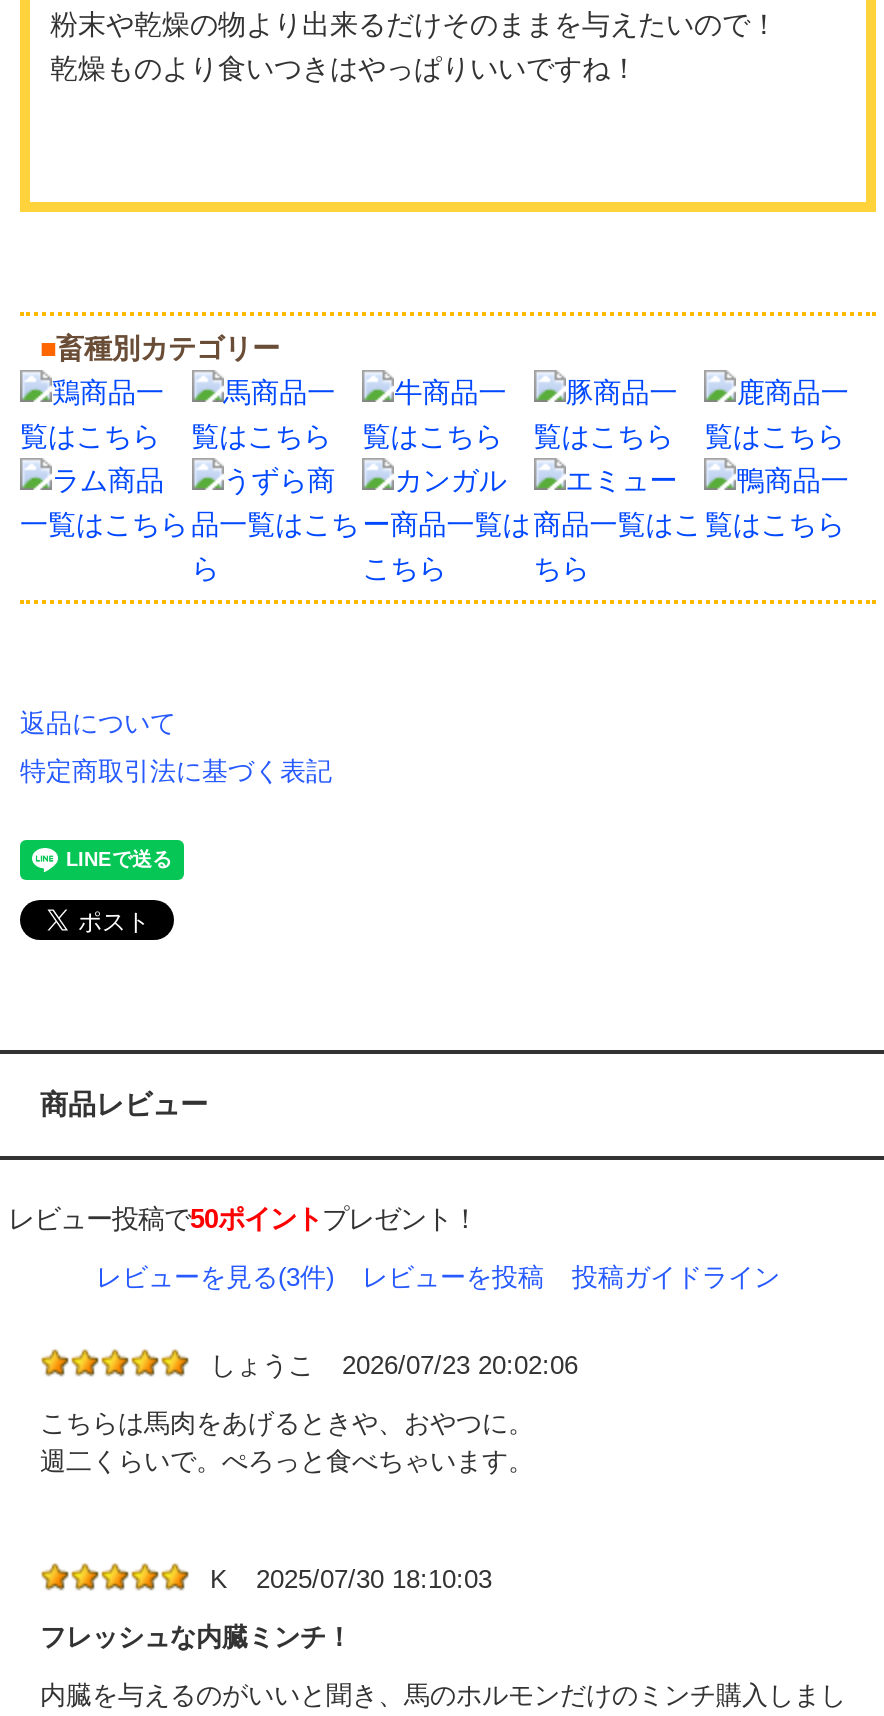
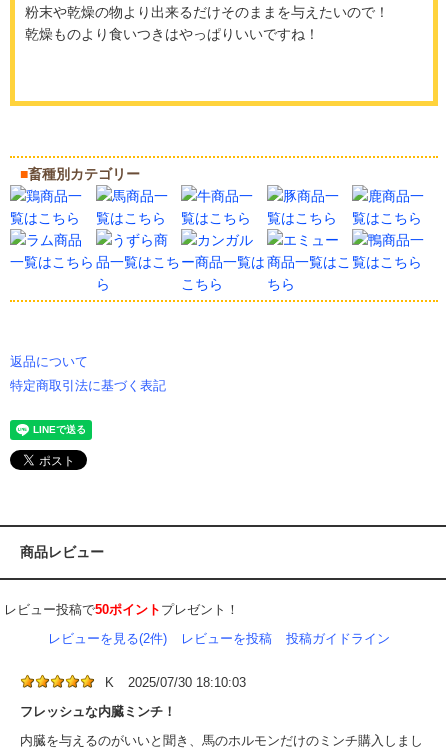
[96,1262,334,1292] レビューを見る(3件) -> [48,631,167,646] レビューを見る(2件)
[40,1350,578,1476] しょうこ | 2026/07/23 20:02:06 | こちらは馬肉をあげるときや、おやつに。 | 週二くらいで。ぺろっと食べちゃいます。 -> none

